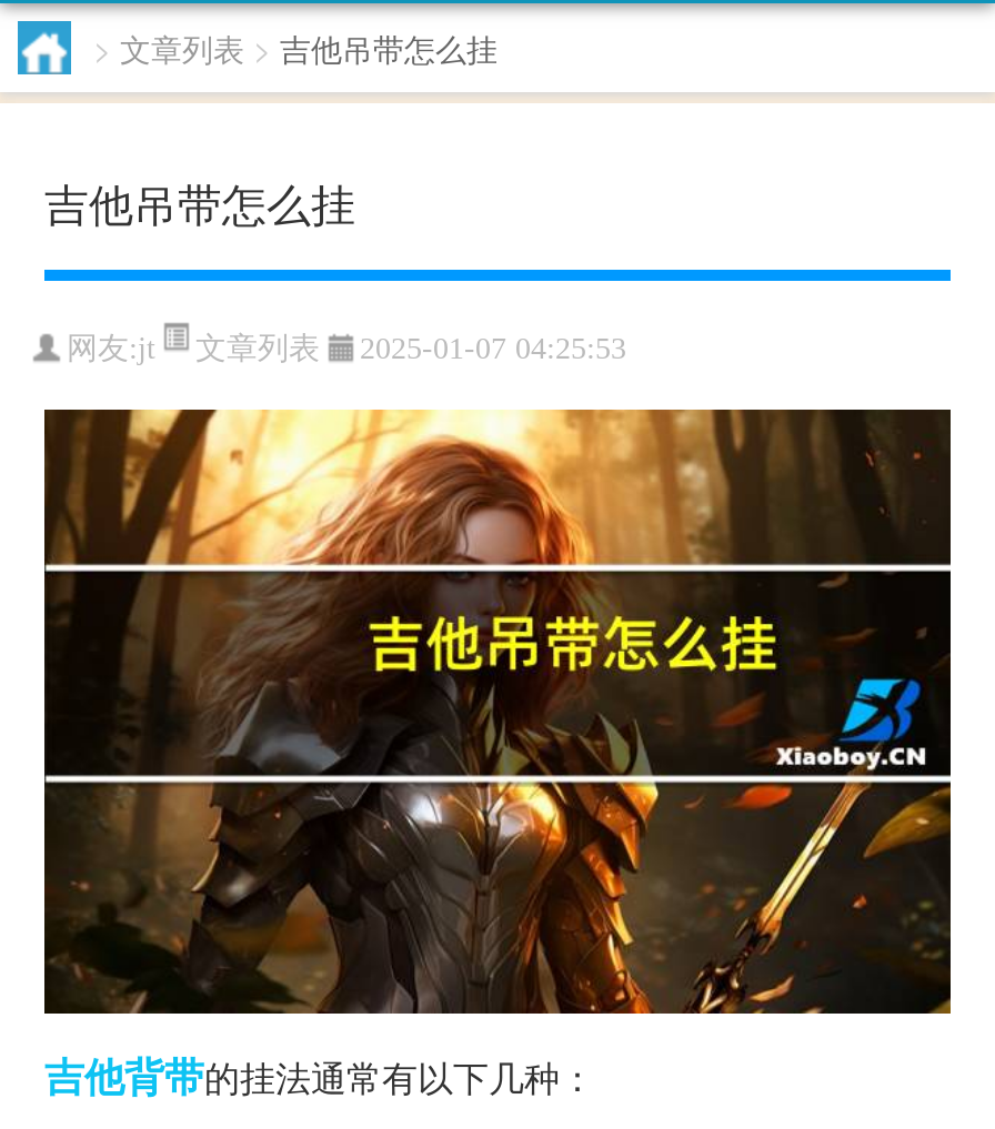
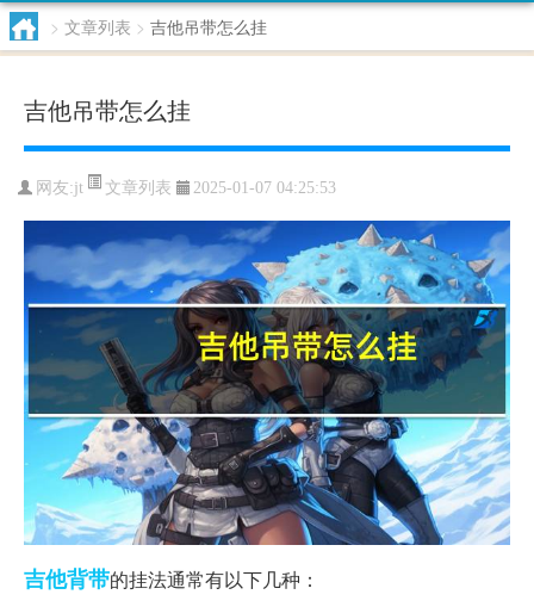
[42,407,953,1016] [image] -> [23,219,511,546] [image]

